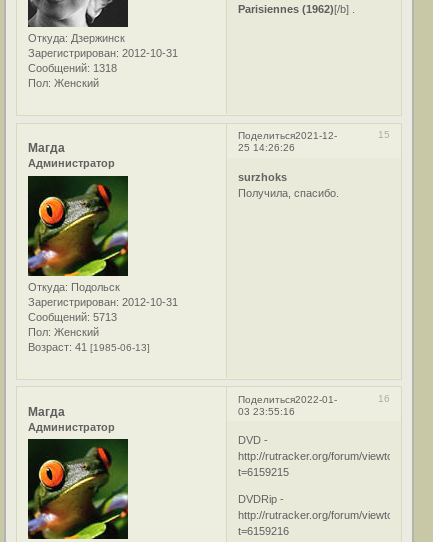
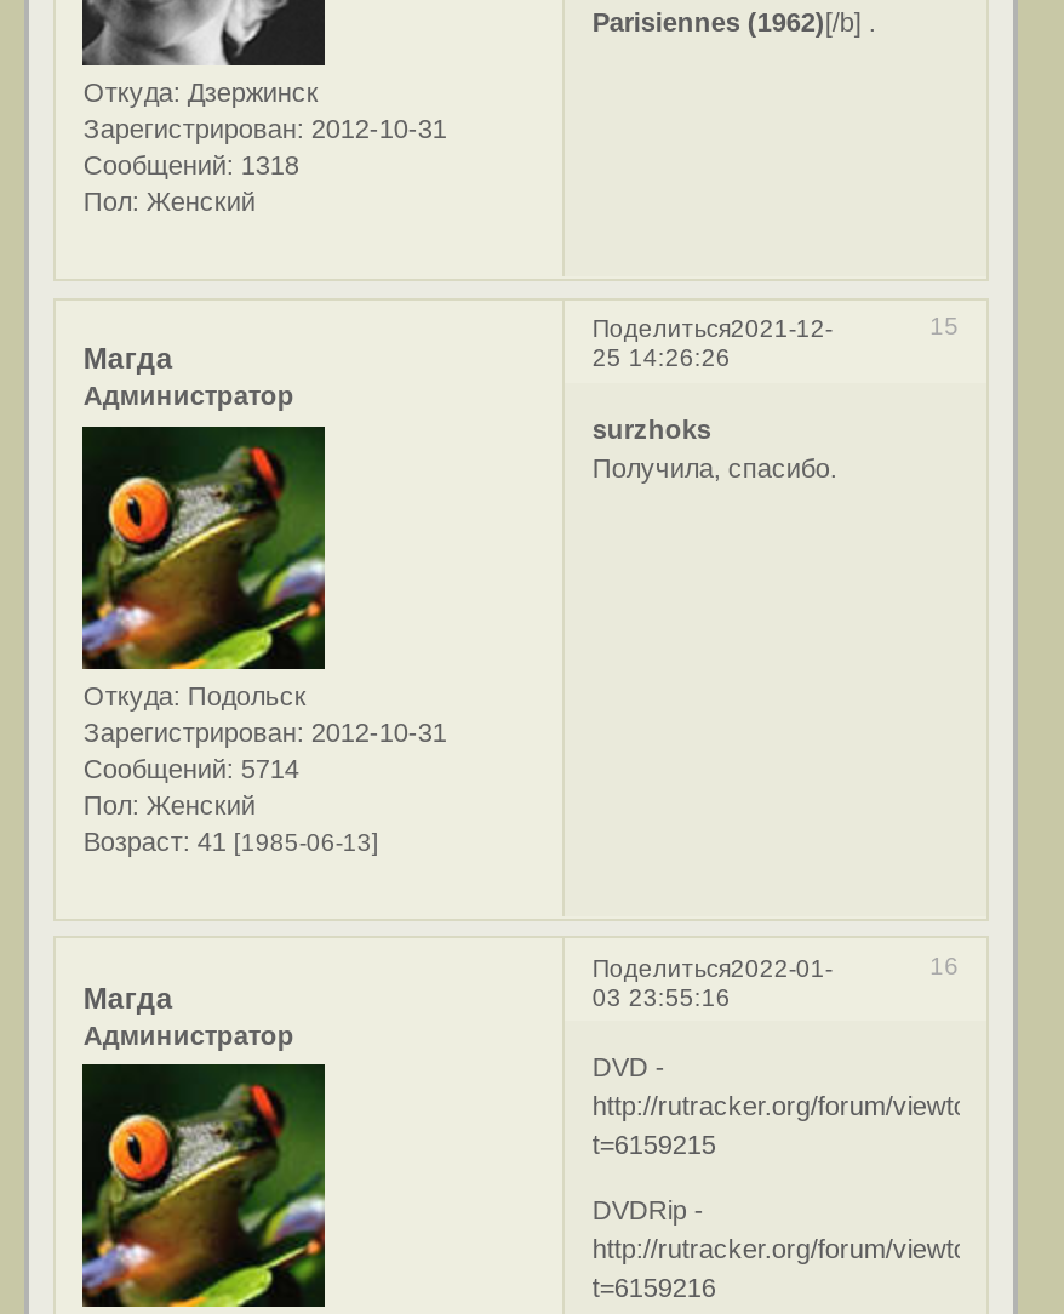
[28,311,117,323] Сообщений: 5713 -> [83,753,299,783] Сообщений: 5714

